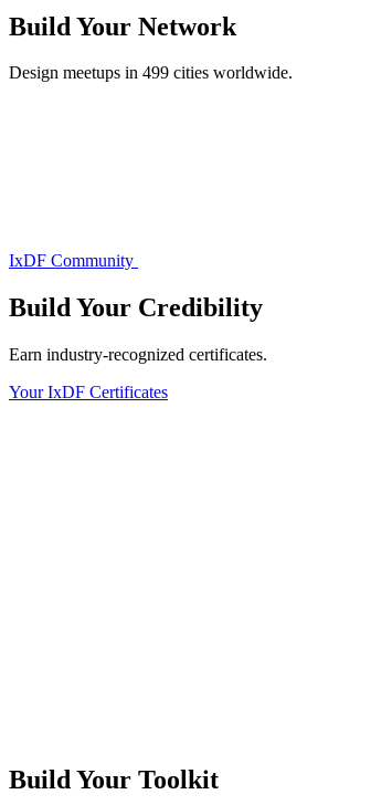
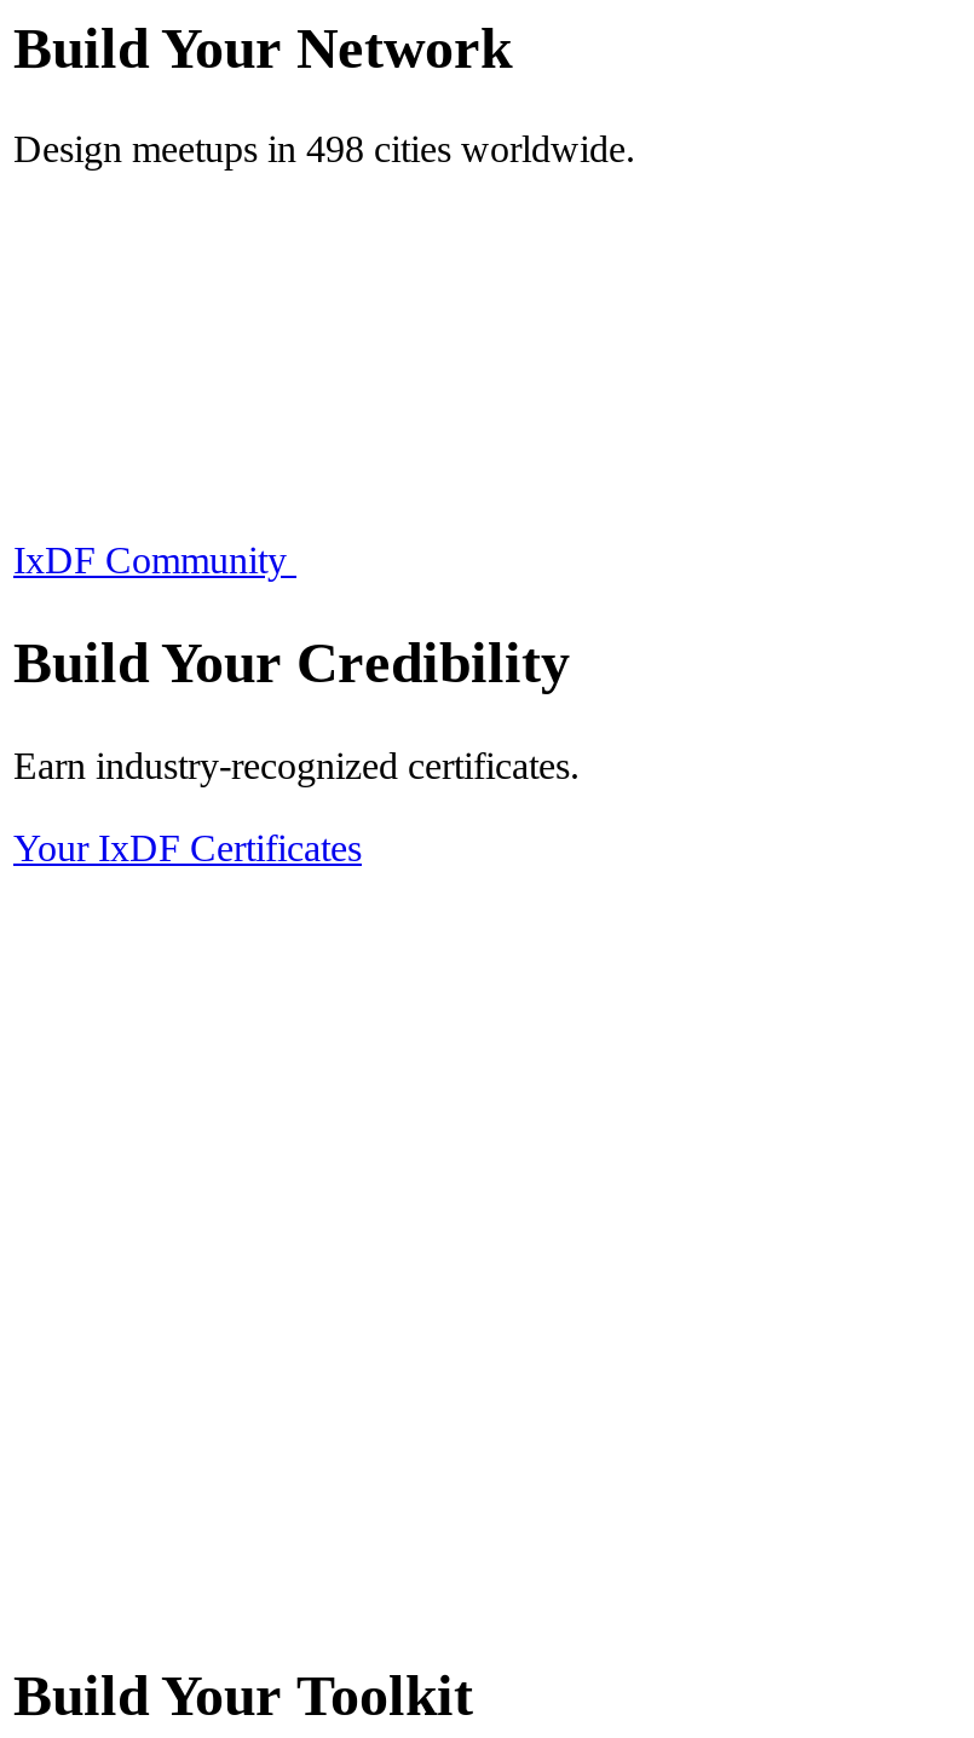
[9,63,293,82] Design meetups in 499 cities worldwide. -> [13,129,635,170] Design meetups in 498 cities worldwide.

